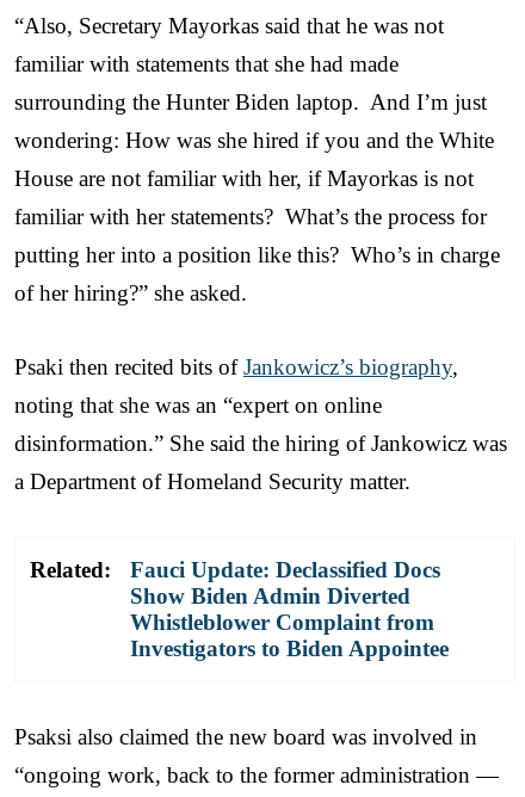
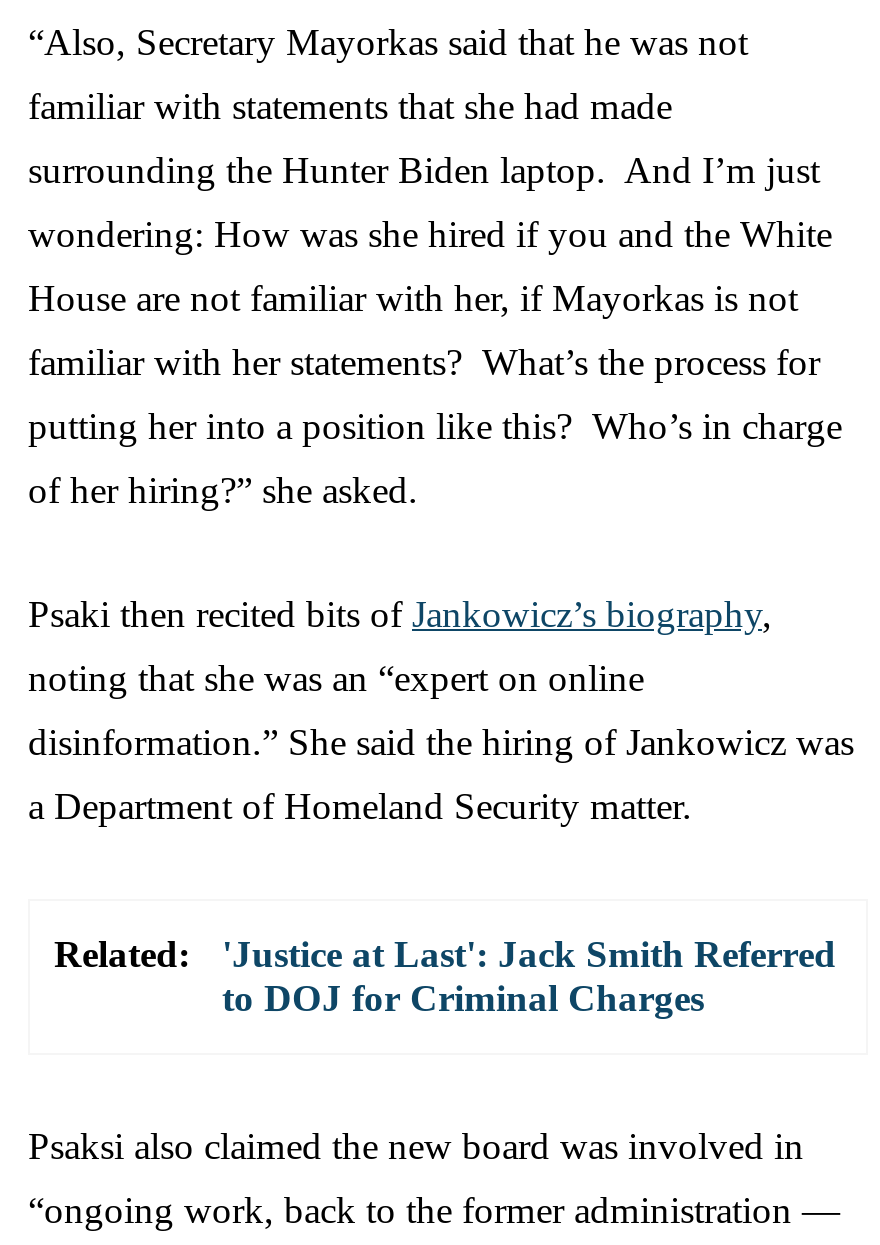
[130,557,449,661] Fauci Update: Declassified Docs | Show Biden Admin Diverted | Whistleblower Complaint from | Investigators to Biden Appointee -> [222,932,836,1018] 'Justice at Last': Jack Smith Referred | to DOJ for Criminal Charges

